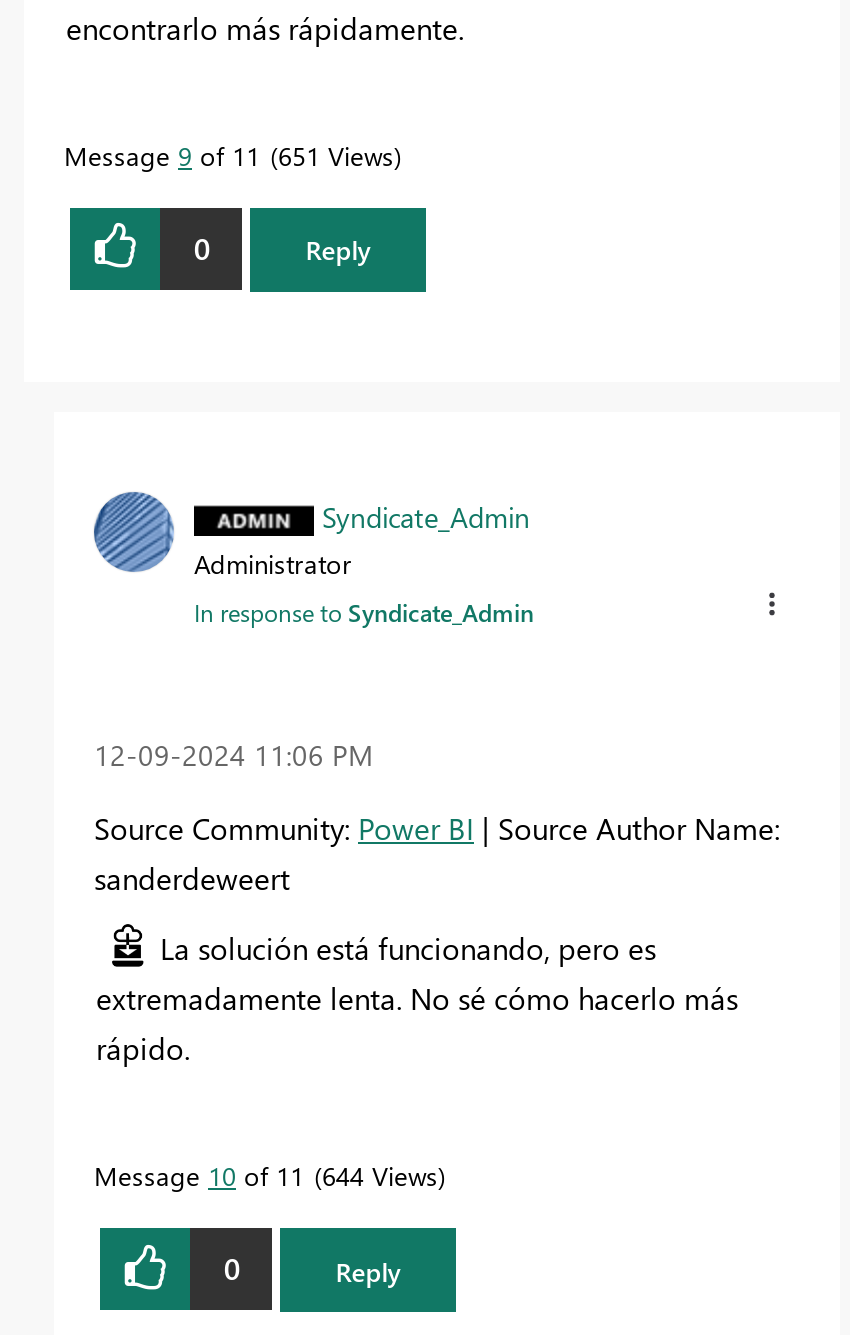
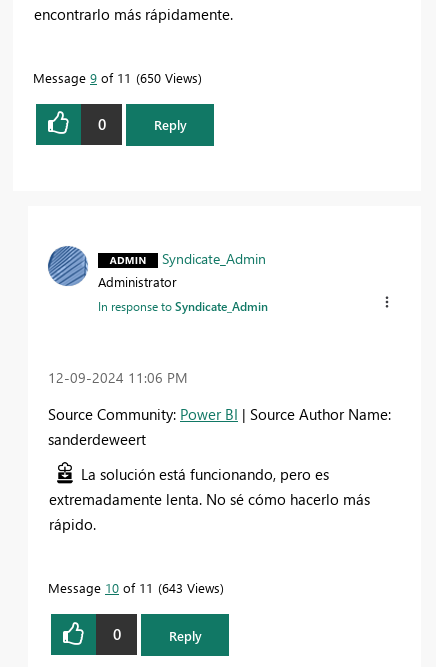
[64,137,394,171] Message 9 of 11 651 Views -> [33,68,198,85] Message 9 of 11 650 Views
[94,1158,438,1192] Message 10 of 11 644 Views -> [48,579,220,596] Message 10 of 11 643 Views

